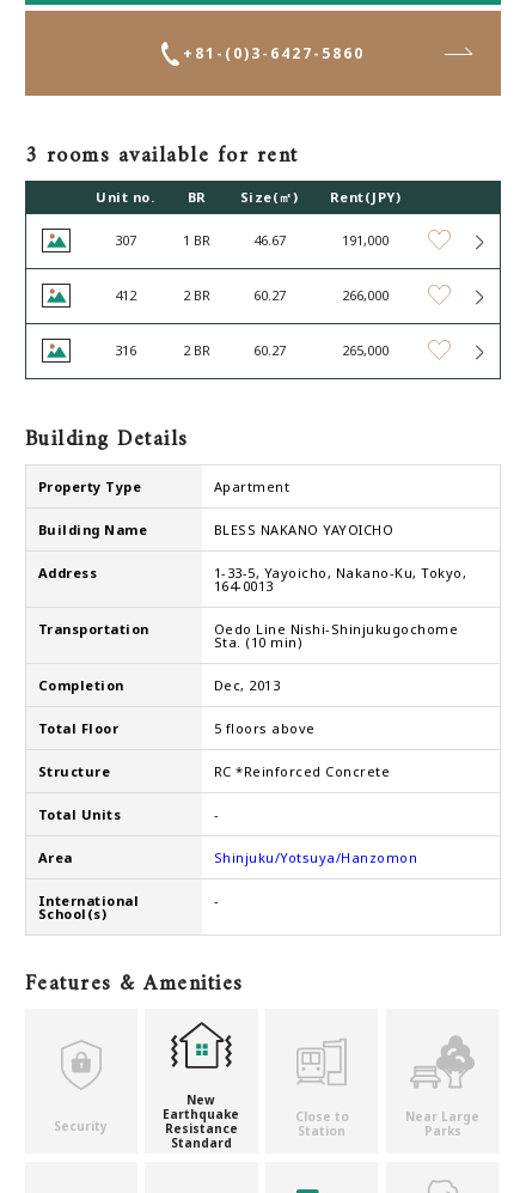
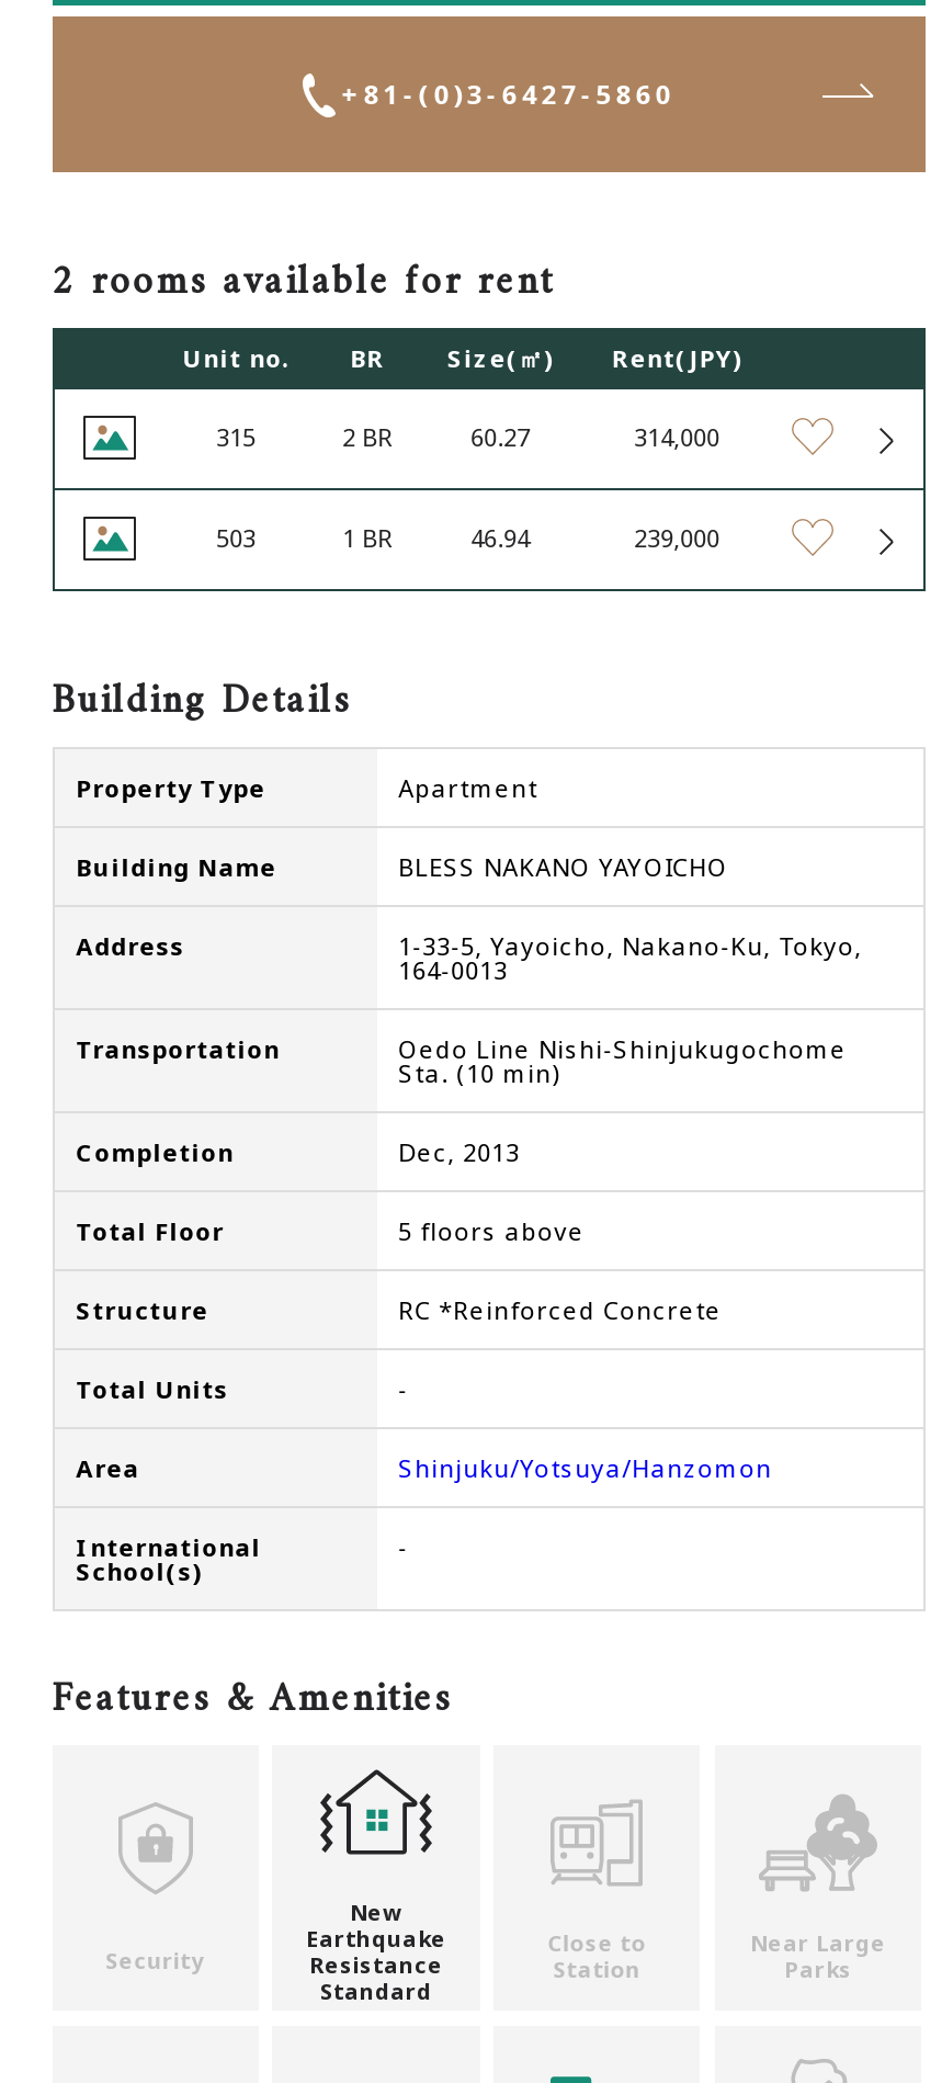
[25,138,298,175] 3 rooms available for rent -> [52,250,554,318] 2 rooms available for rent
[114,231,389,304] 307 | 1 BR | 46.67 | 191,000 | 412 -> [216,421,256,454] 315
[342,286,389,304] 266,000 -> [634,421,720,454] 314,000
[114,342,136,359] 316 -> [216,522,256,555] 503
[183,342,211,359] 2 BR -> [342,522,393,555] 1 BR
[253,342,285,359] 60.27 -> [471,522,530,555] 46.94
[342,342,389,359] 265,000 -> [634,522,720,555] 239,000

